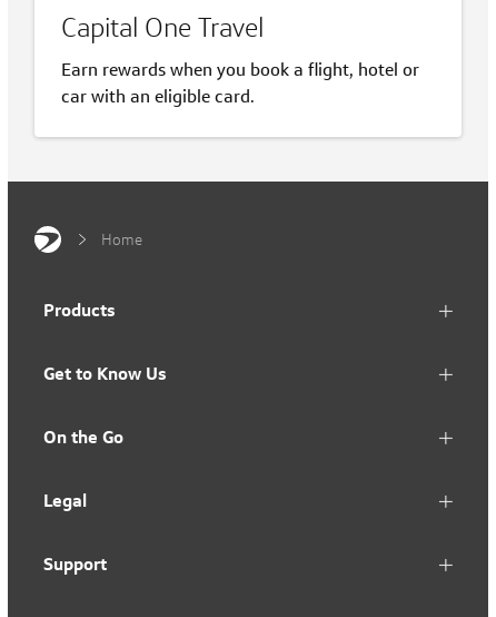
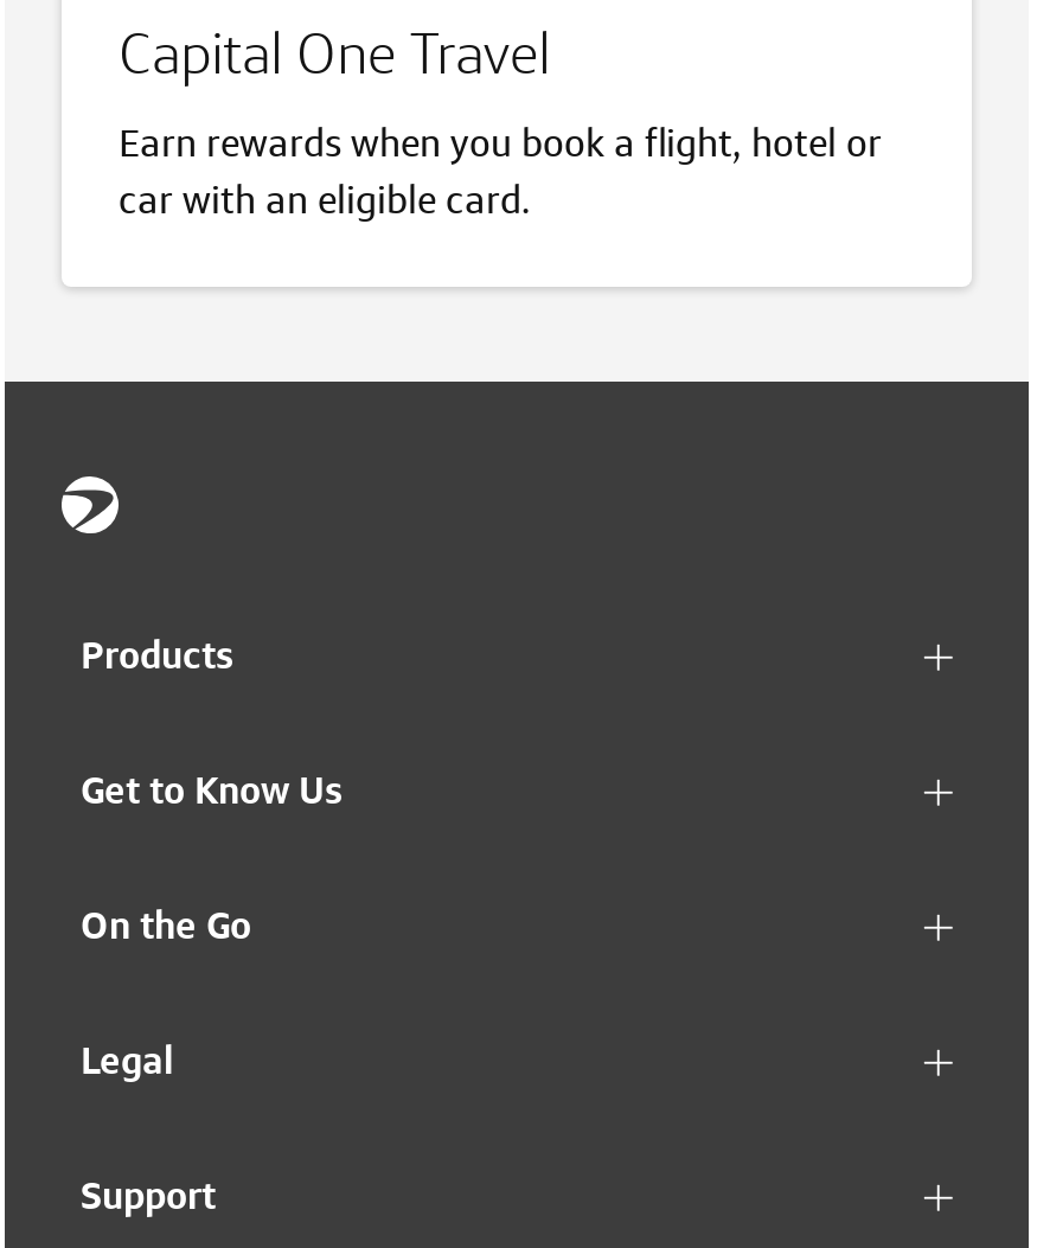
[101,229,142,249] Home -> none

